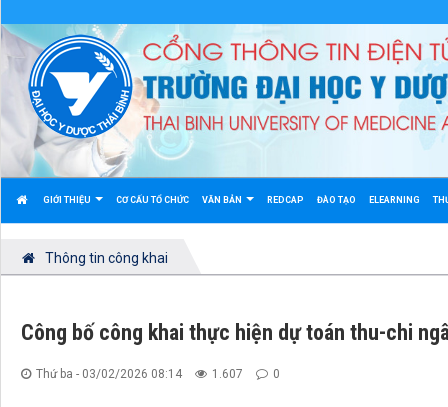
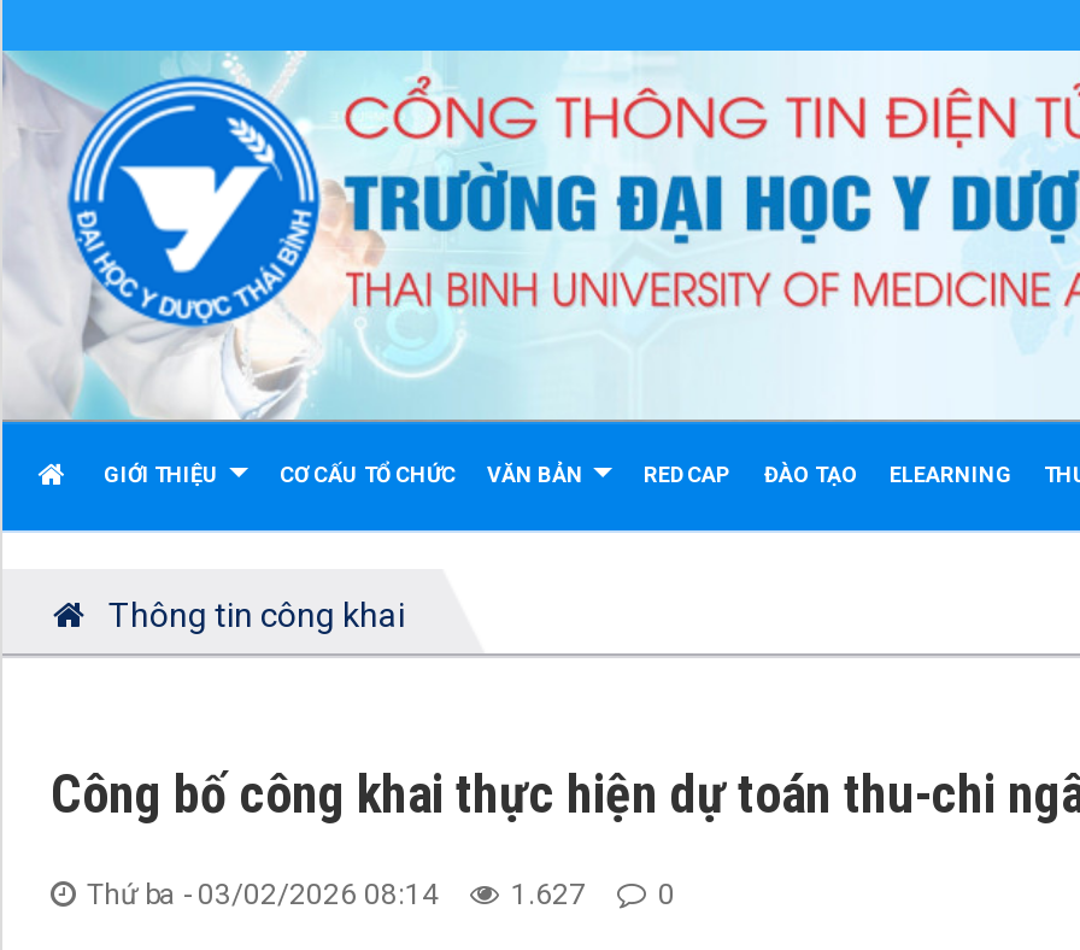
[212,367,243,381] 1.607 -> [511,878,586,911] 1.627

